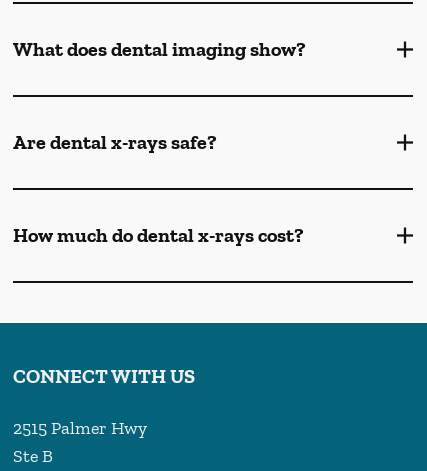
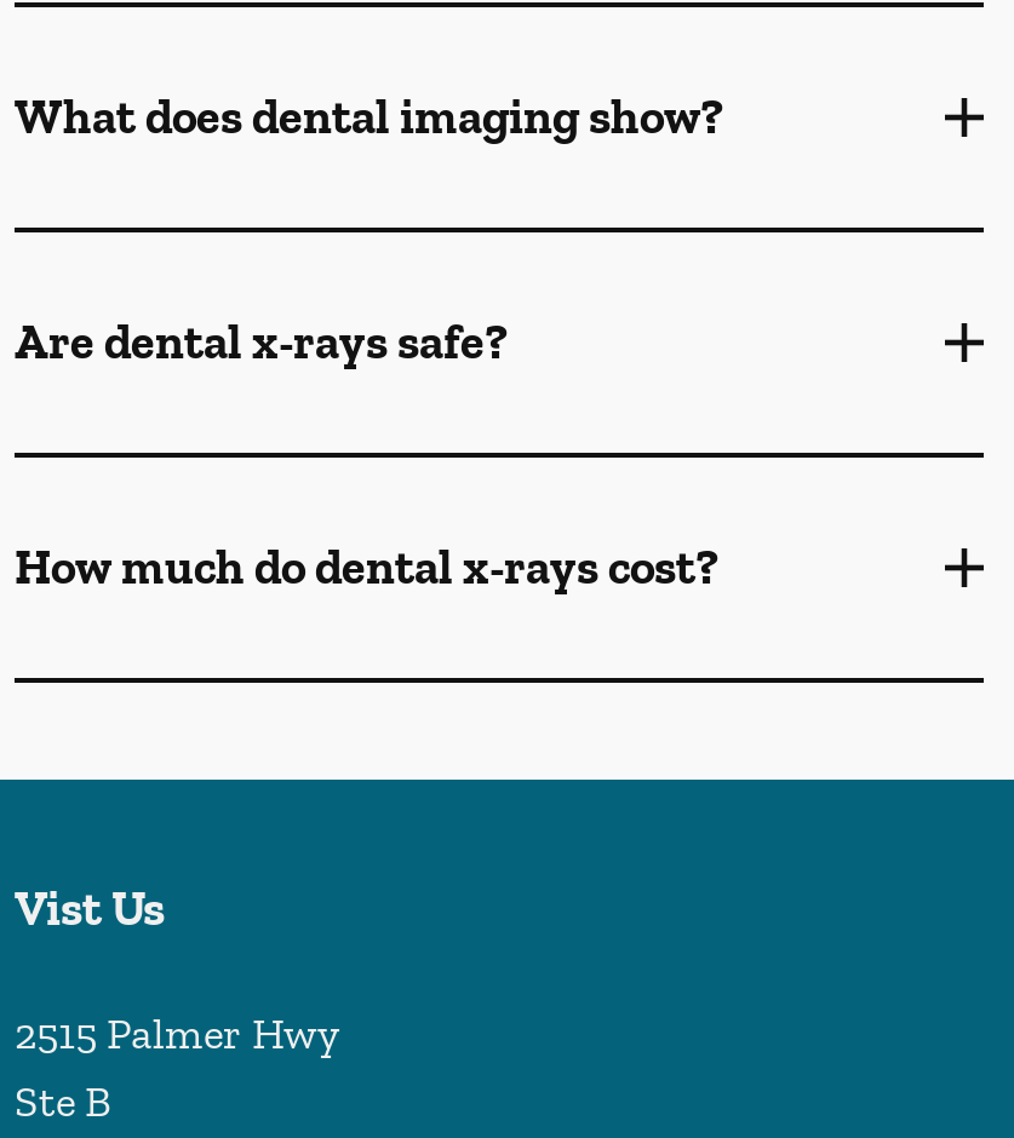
[13,364,195,388] CONNECT WITH US -> [15,879,165,937] Vist Us

